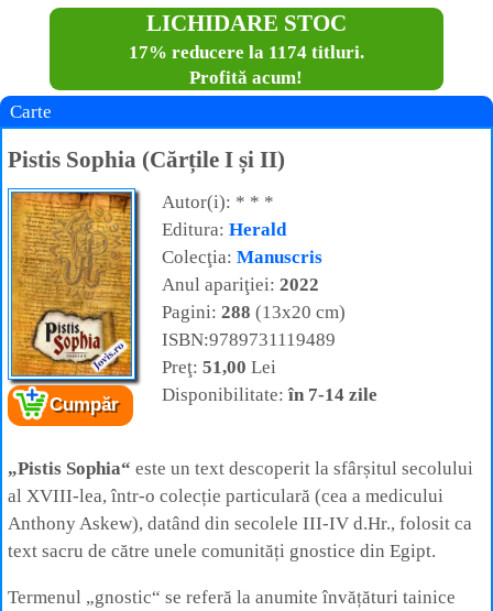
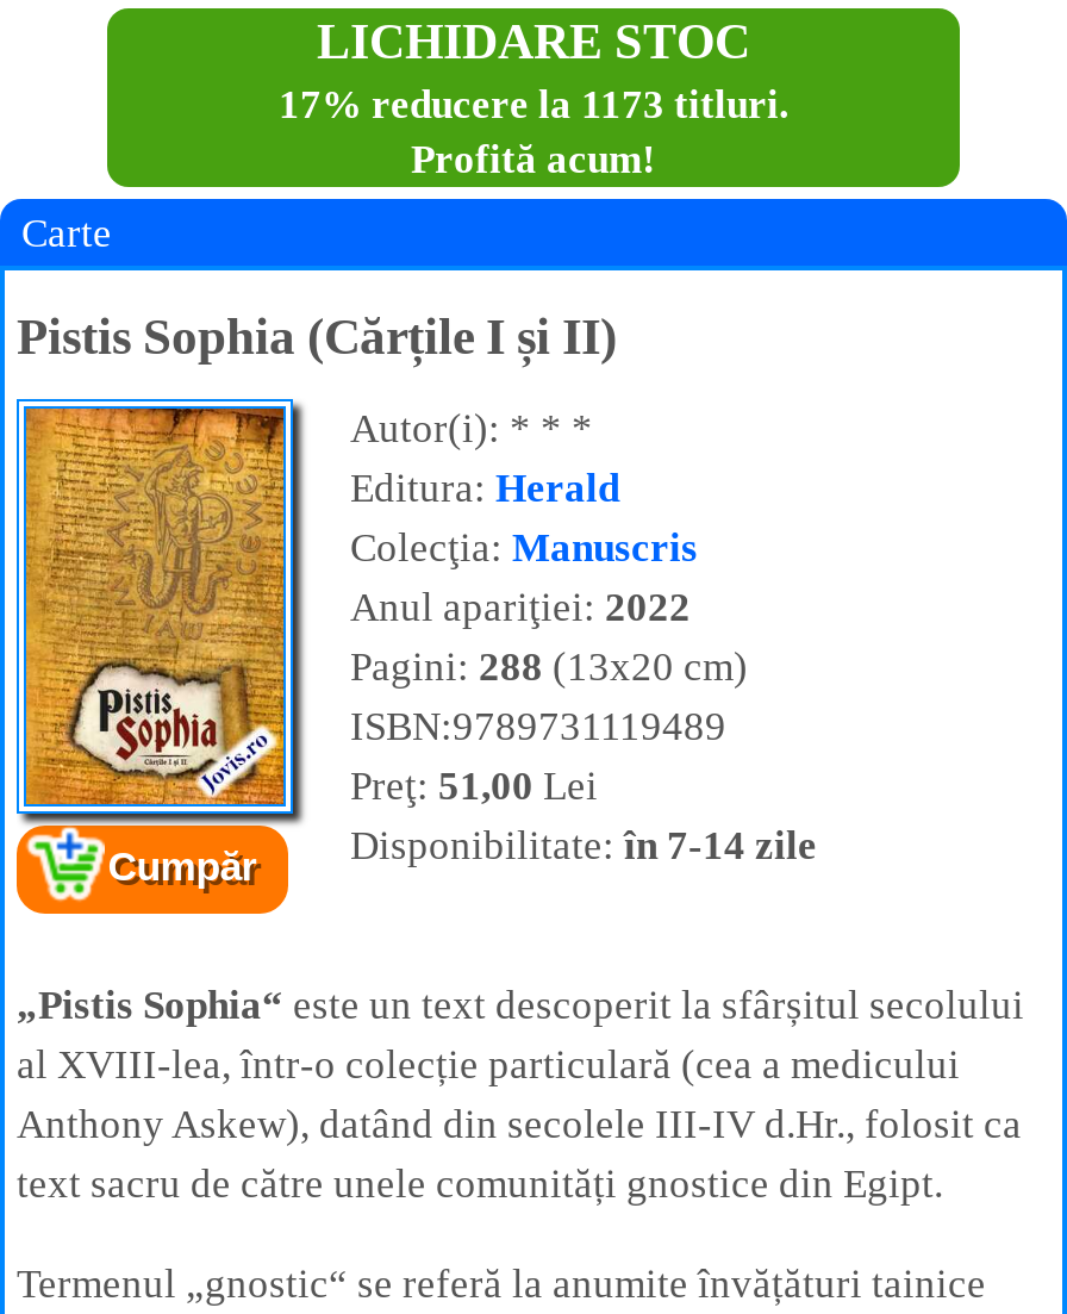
[129,42,364,63] 17% reducere la 1174 titluri. -> [279,82,788,127] 17% reducere la 1173 titluri.

